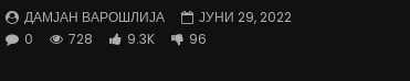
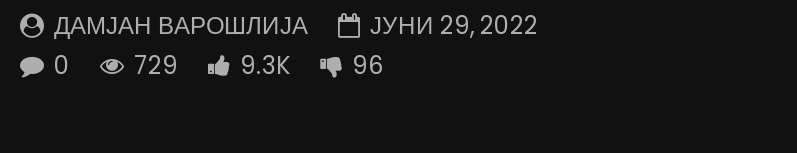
[24,30,207,48] 0 728 9.3K 96 -> [54,48,384,82] 0 729 9.3K 96

